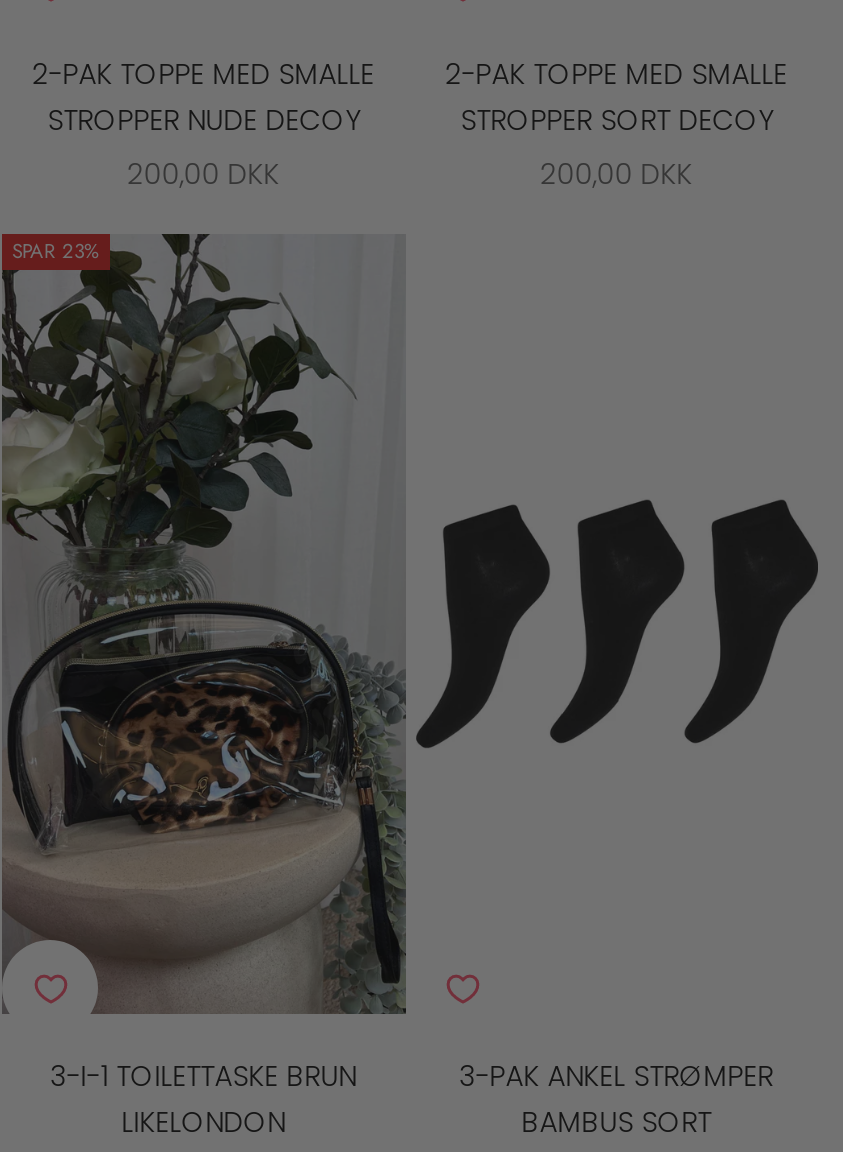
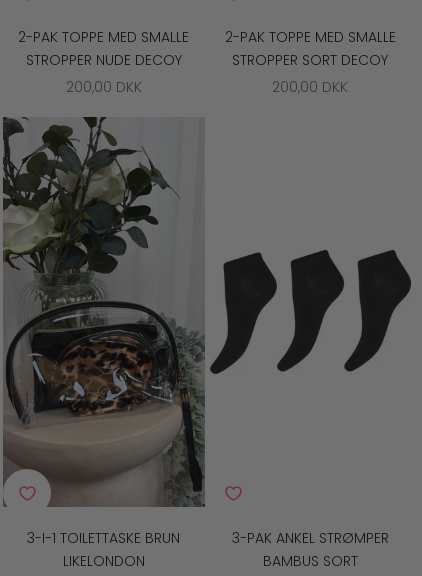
[12,236,100,266] SPAR 23% -> none

